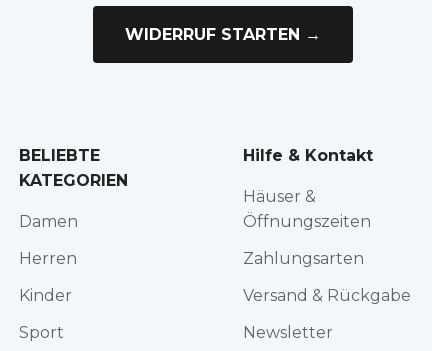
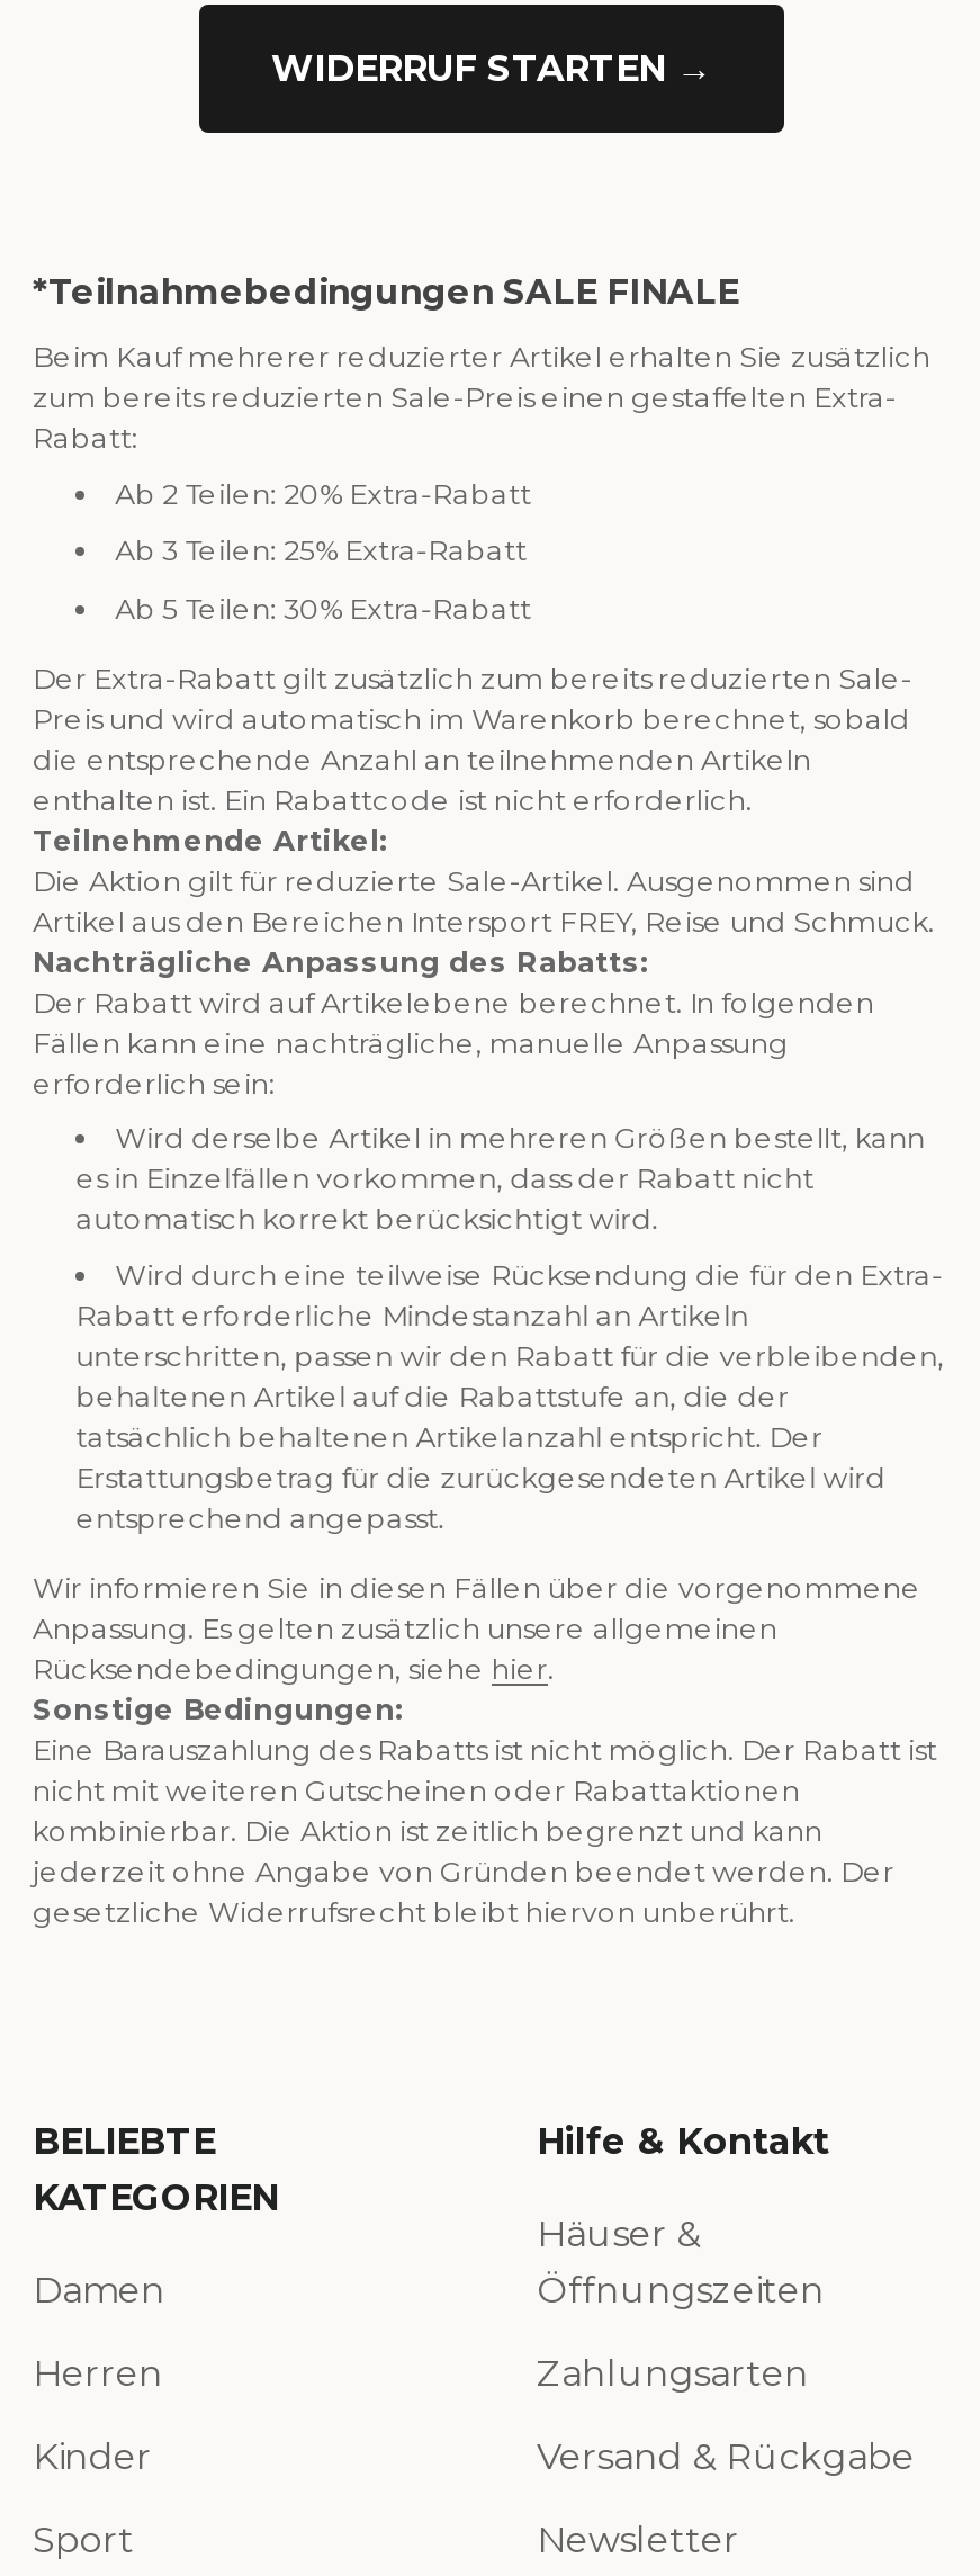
none -> [33,269,944,1929] *Teilnahmebedingungen SALE FINALE | Beim Kauf mehrerer reduzierter Artikel erhalten Sie zusätzlich | zum bereits reduzierten Sale-Preis einen gestaffelten Extra- | Rabatt: | Ab 2 Teilen: 20% Extra-Rabatt | Ab 3 Teilen: 25% Extra-Rabatt | Ab 5 Teilen: 30% Extra-Rabatt | Der Extra-Rabatt gilt zusätzlich zum bereits reduzierten Sale- | Preis und wird automatisch im Warenkorb berechnet, sobald | die entsprechende Anzahl an teilnehmenden Artikeln | enthalten ist. Ein Rabattcode ist nicht erforderlich. | Teilnehmende Artikel: | Die Aktion gilt für reduzierte Sale-Artikel. Ausgenommen sind | Artikel aus den Bereichen Intersport FREY, Reise und Schmuck. | Nachträgliche Anpassung des Rabatts: | Der Rabatt wird auf Artikelebene berechnet. In folgenden | Fällen kann eine nachträgliche, manuelle Anpassung | erforderlich sein: | Wird derselbe Artikel in mehreren Größen bestellt, kann | es in Einzelfällen vorkommen, dass der Rabatt nicht | automatisch korrekt berücksichtigt wird. | Wird durch eine teilweise Rücksendung die für den Extra- | Rabatt erforderliche Mindestanzahl an Artikeln | unterschritten, passen wir den Rabatt für die verbleibenden, | behaltenen Artikel auf die Rabattstufe an, die der | tatsächlich behaltenen Artikelanzahl entspricht. Der | Erstattungsbetrag für die zurückgesendeten Artikel wird | entsprechend angepasst. | Wir informieren Sie in diesen Fällen über die vorgenommene | Anpassung. Es gelten zusätzlich unsere allgemeinen | Rücksendebedingungen, siehe hier. | Sonstige Bedingungen: | Eine Barauszahlung des Rabatts ist nicht möglich. Der Rabatt ist | nicht mit weiteren Gutscheinen oder Rabattaktionen | kombinierbar. Die Aktion ist zeitlich begrenzt und kann | jederzeit ohne Angabe von Gründen beendet werden. Der | gesetzliche Widerrufsrecht bleibt hiervon unberührt.

